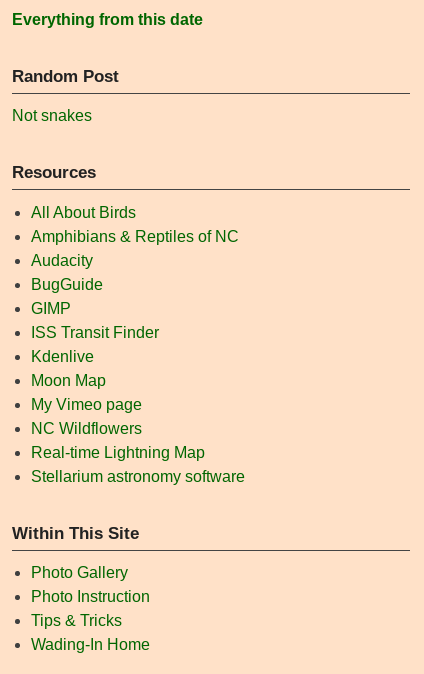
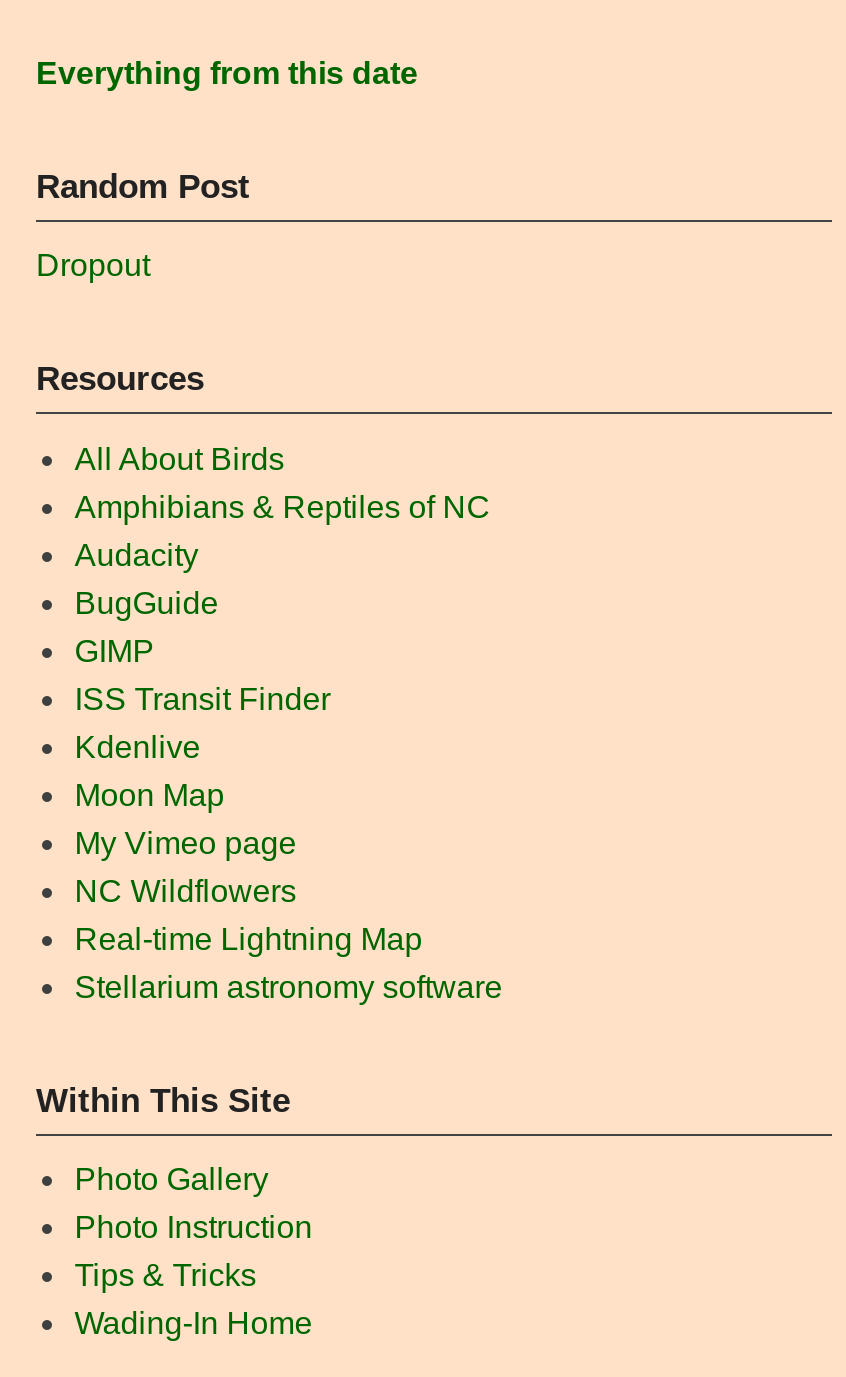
[12,107,92,124] Not snakes -> [36,248,150,282] Dropout

